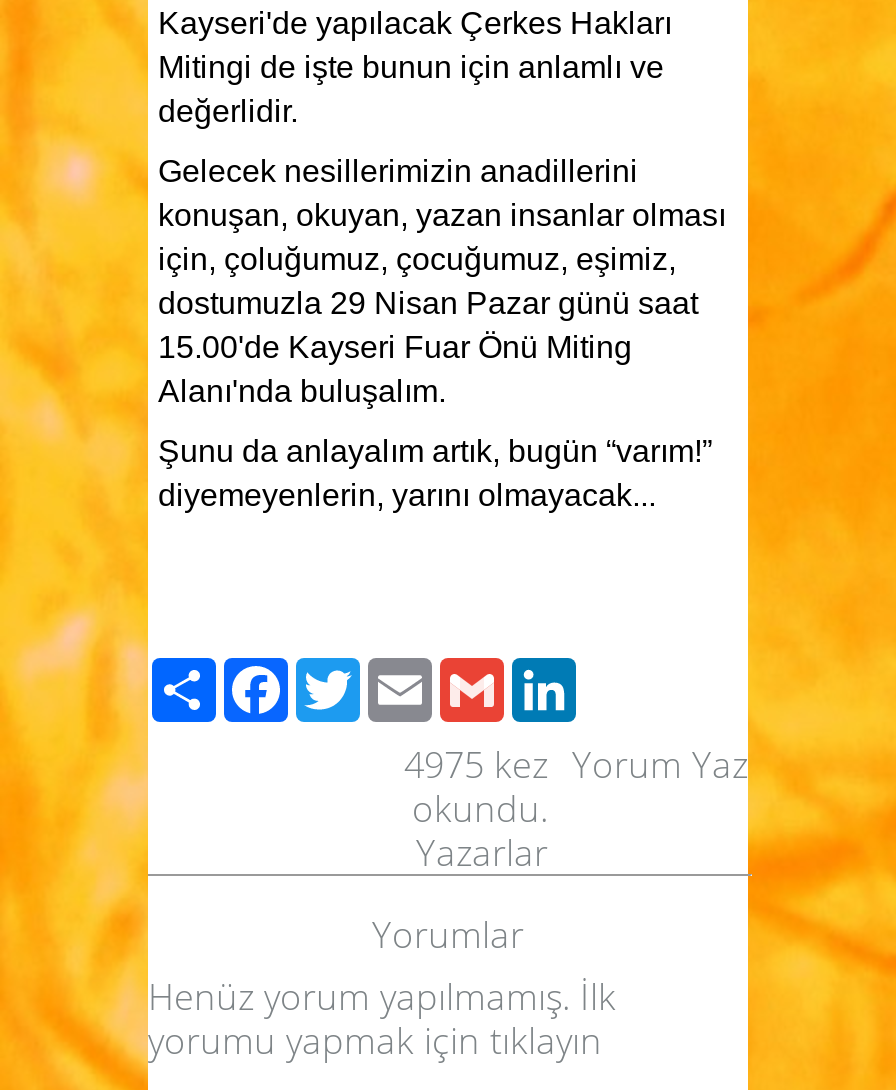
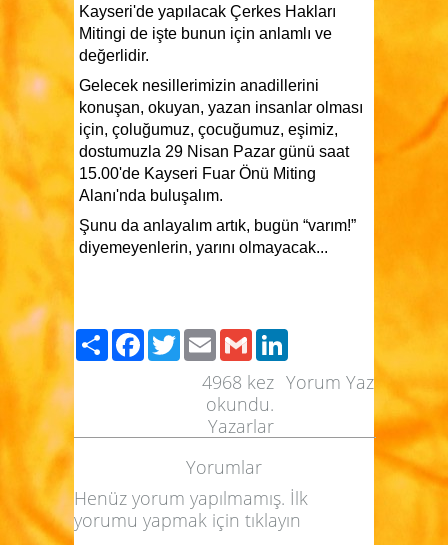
[404,740,748,788] 4975 kez Yorum Yaz -> [202,370,374,394] 4968 kez Yorum Yaz

